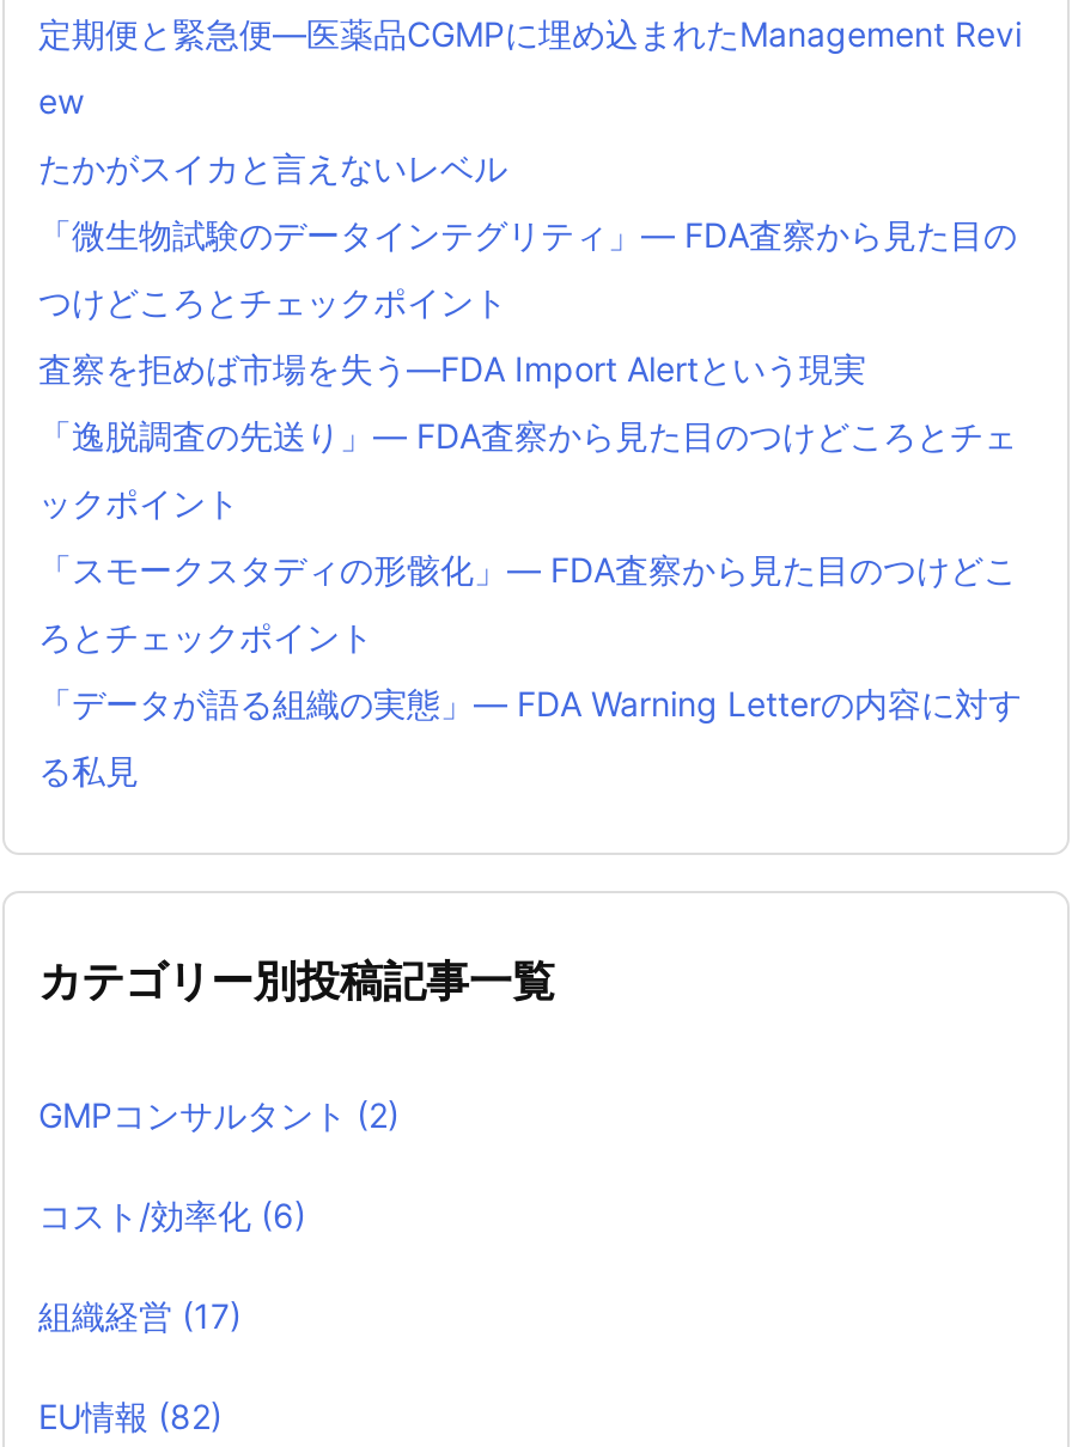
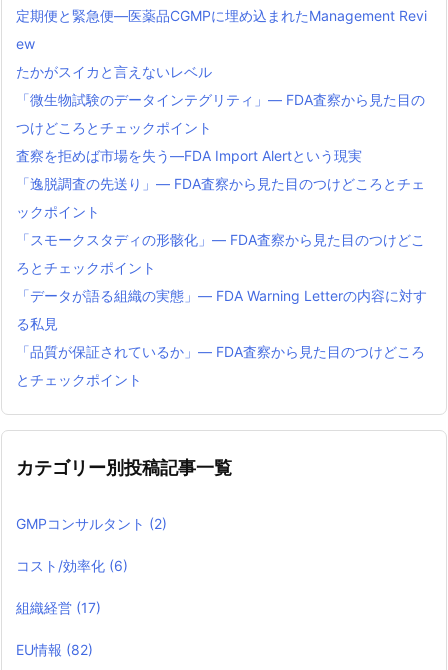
none -> [16,343,425,388] 「品質が保証されているか」— FDA査察から見た目のつけどころ | とチェックポイント

